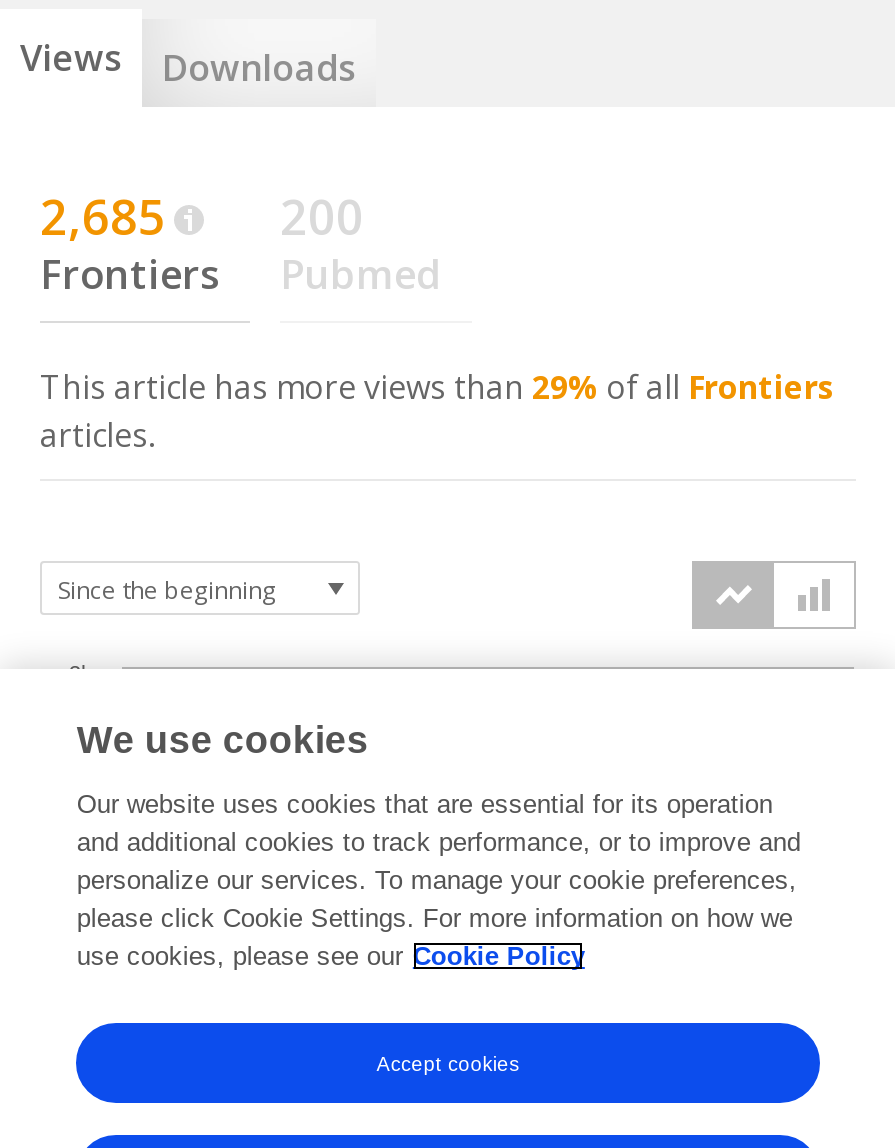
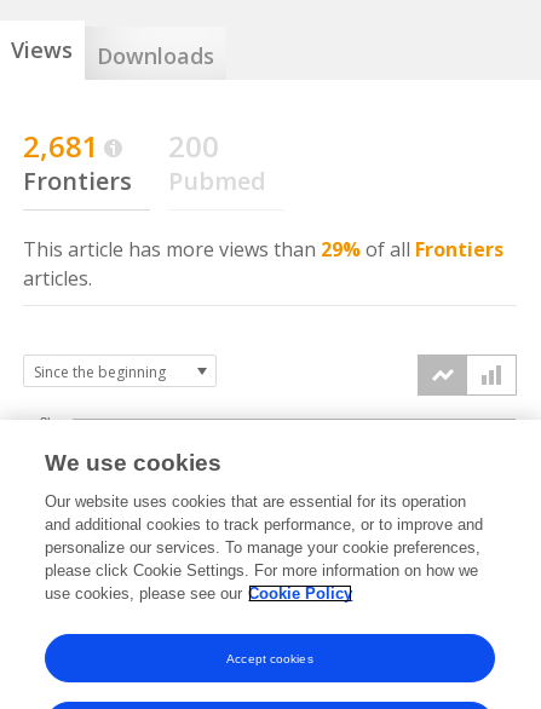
[40,183,166,249] 2,685 -> [23,126,99,166] 2,681

